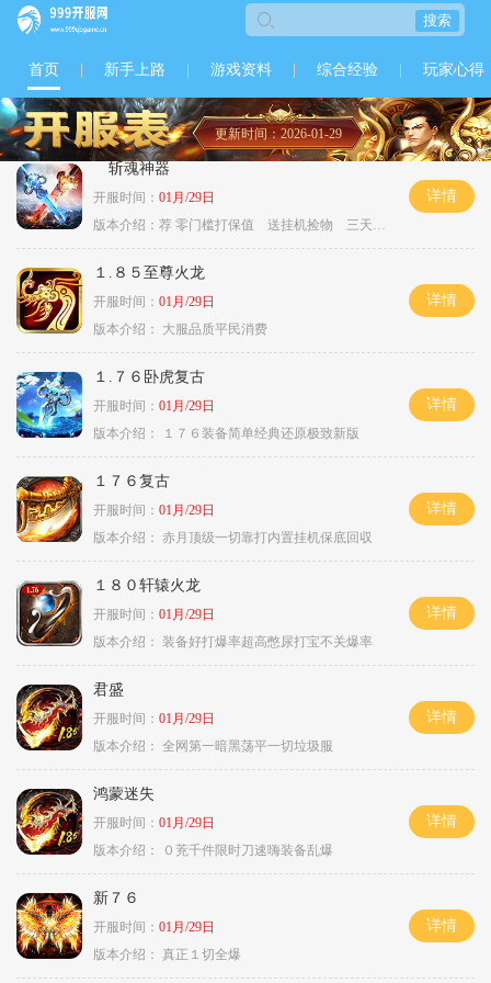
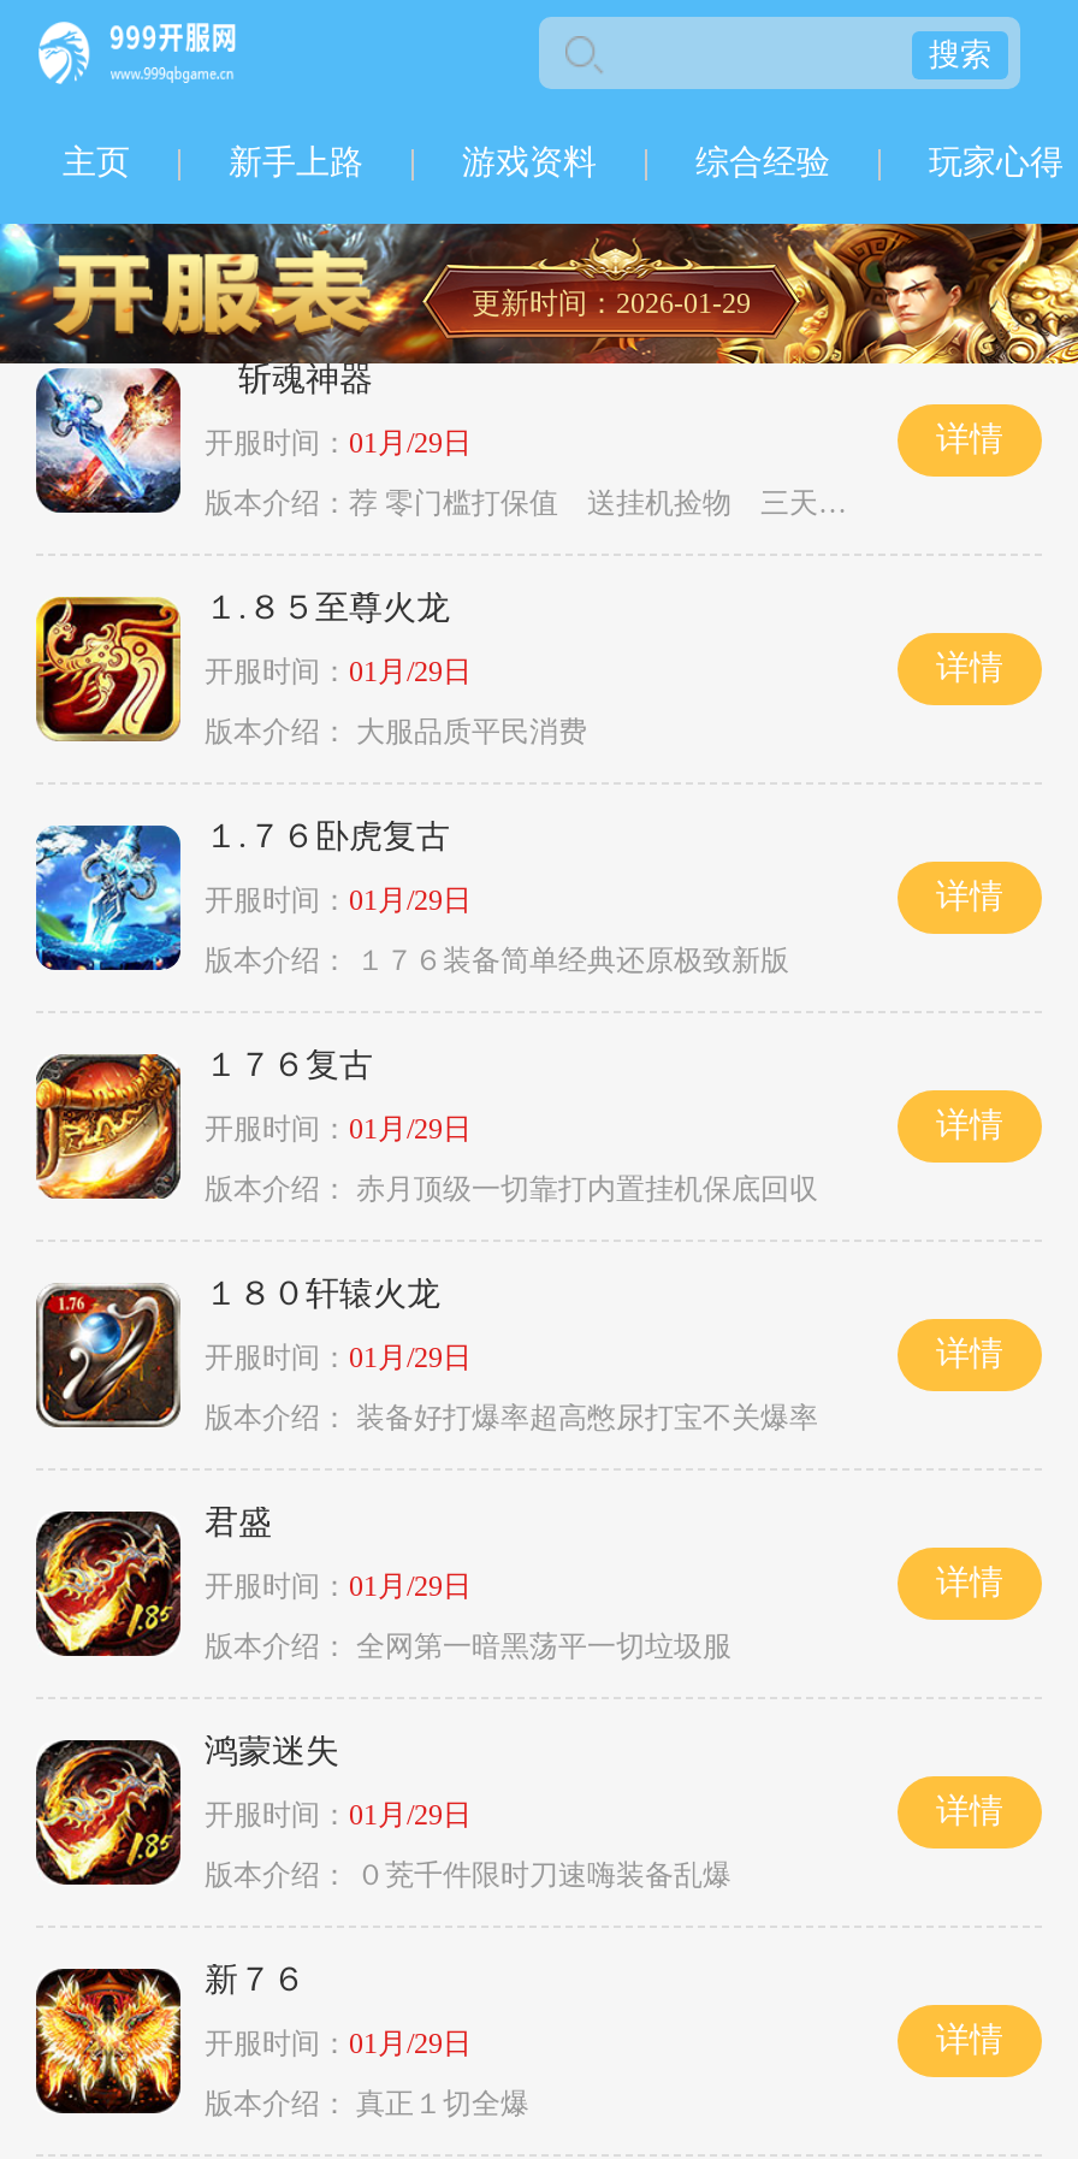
[28,61,59,78] 首页 -> [63,144,130,181] 主页

